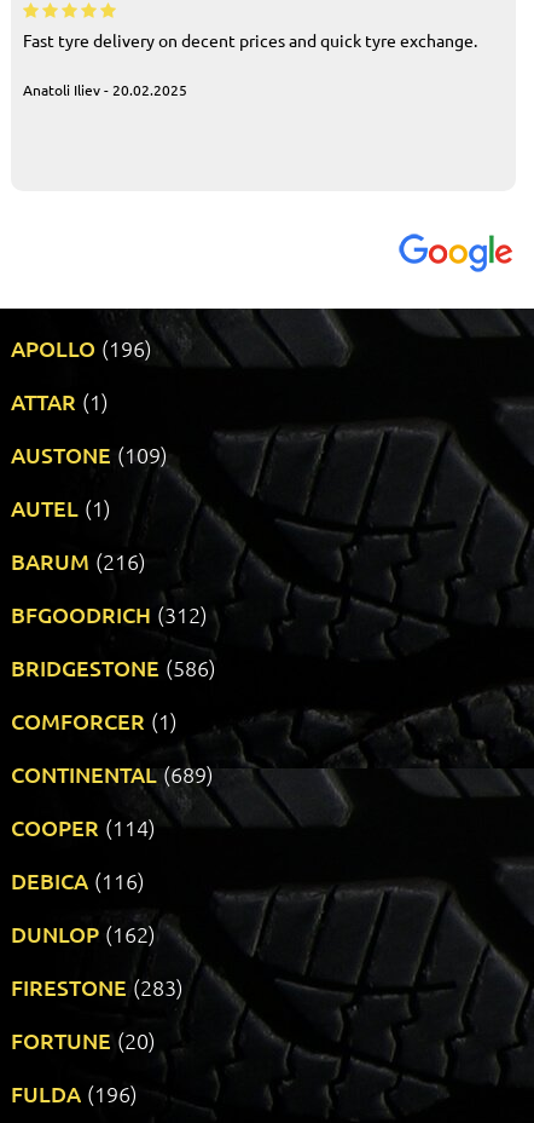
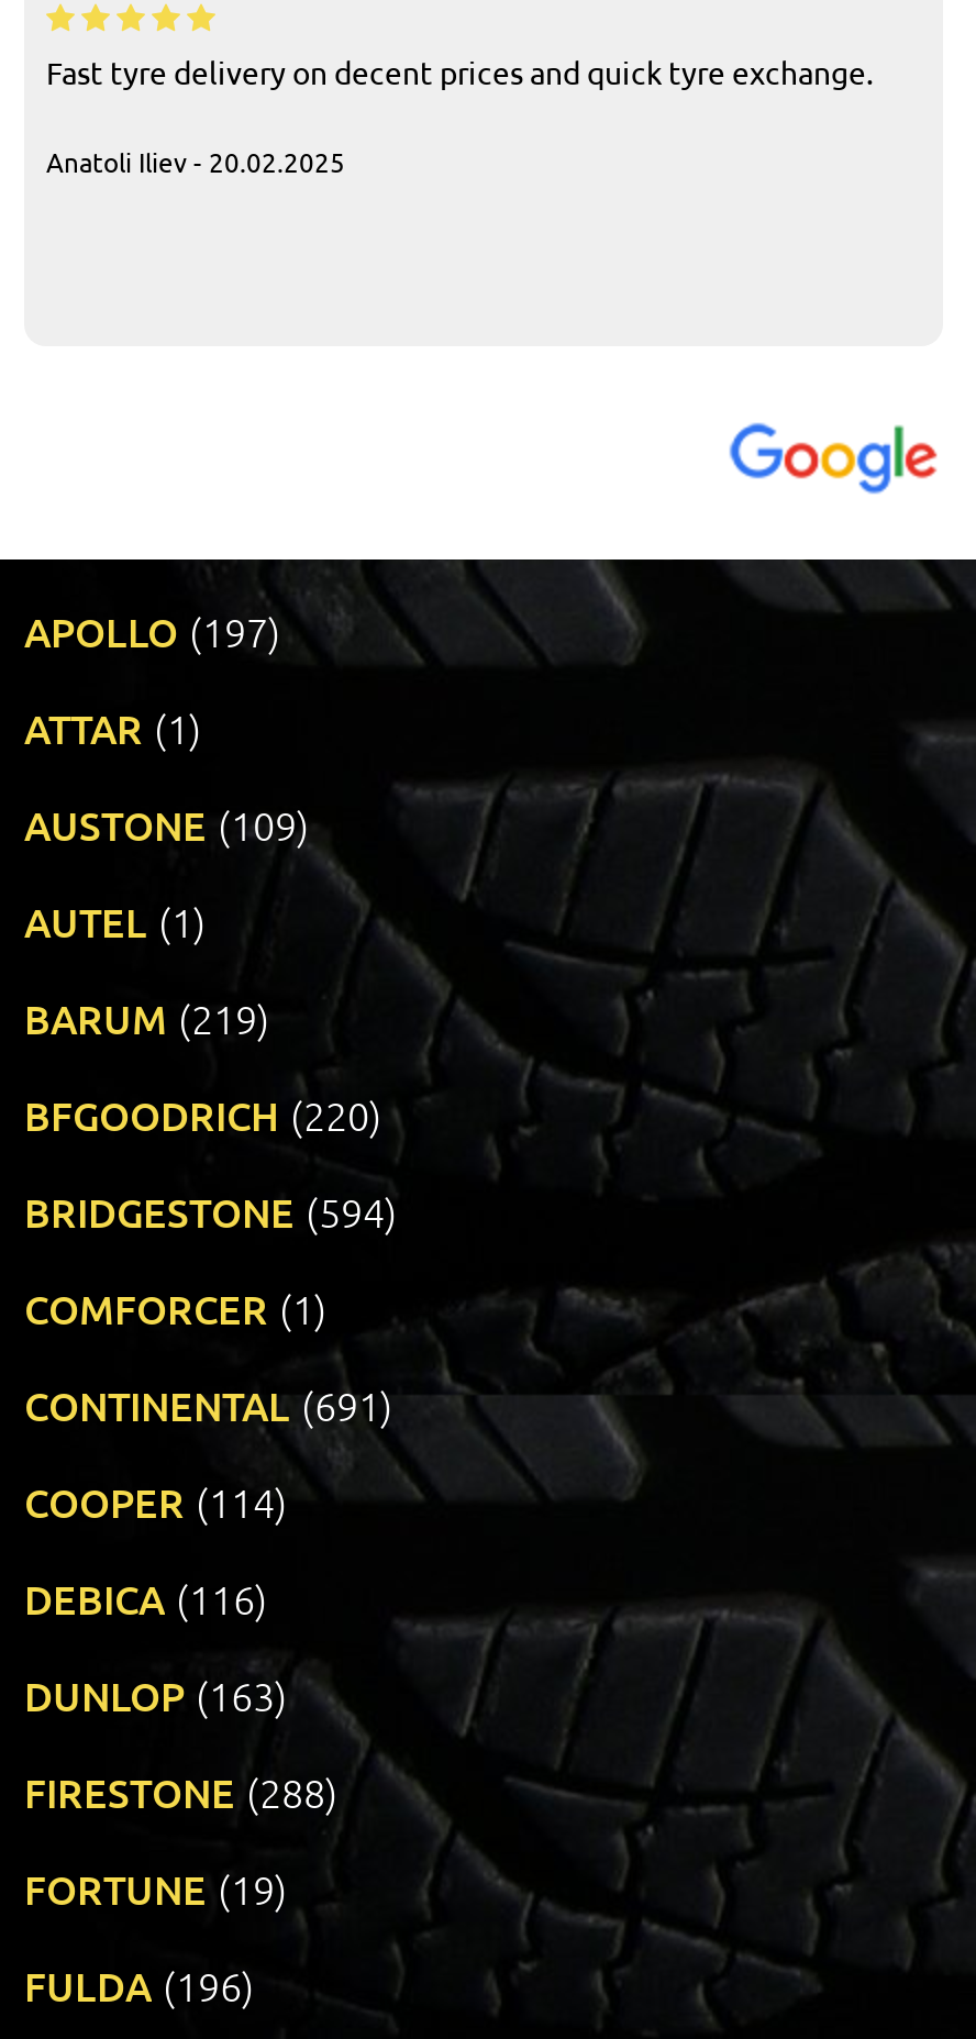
[11,334,152,362] APOLLO (196) -> [24,606,281,656] APOLLO (197)
[11,547,146,575] BARUM (216) -> [24,993,270,1043] BARUM (219)
[11,600,208,628] BFGOODRICH (312) -> [24,1089,382,1140] BFGOODRICH (220)
[11,653,216,681] BRIDGESTONE (586) -> [24,1186,398,1237] BRIDGESTONE (594)
[11,760,214,788] CONTINENTAL (689) -> [24,1379,393,1430] CONTINENTAL (691)
[11,920,156,948] DUNLOP (162) -> [24,1670,288,1720] DUNLOP (163)
[11,973,184,1001] FIRESTONE (283) -> [24,1766,339,1817] FIRESTONE (288)
[11,1026,156,1054] FORTUNE (20) -> [24,1863,288,1914] FORTUNE (19)

